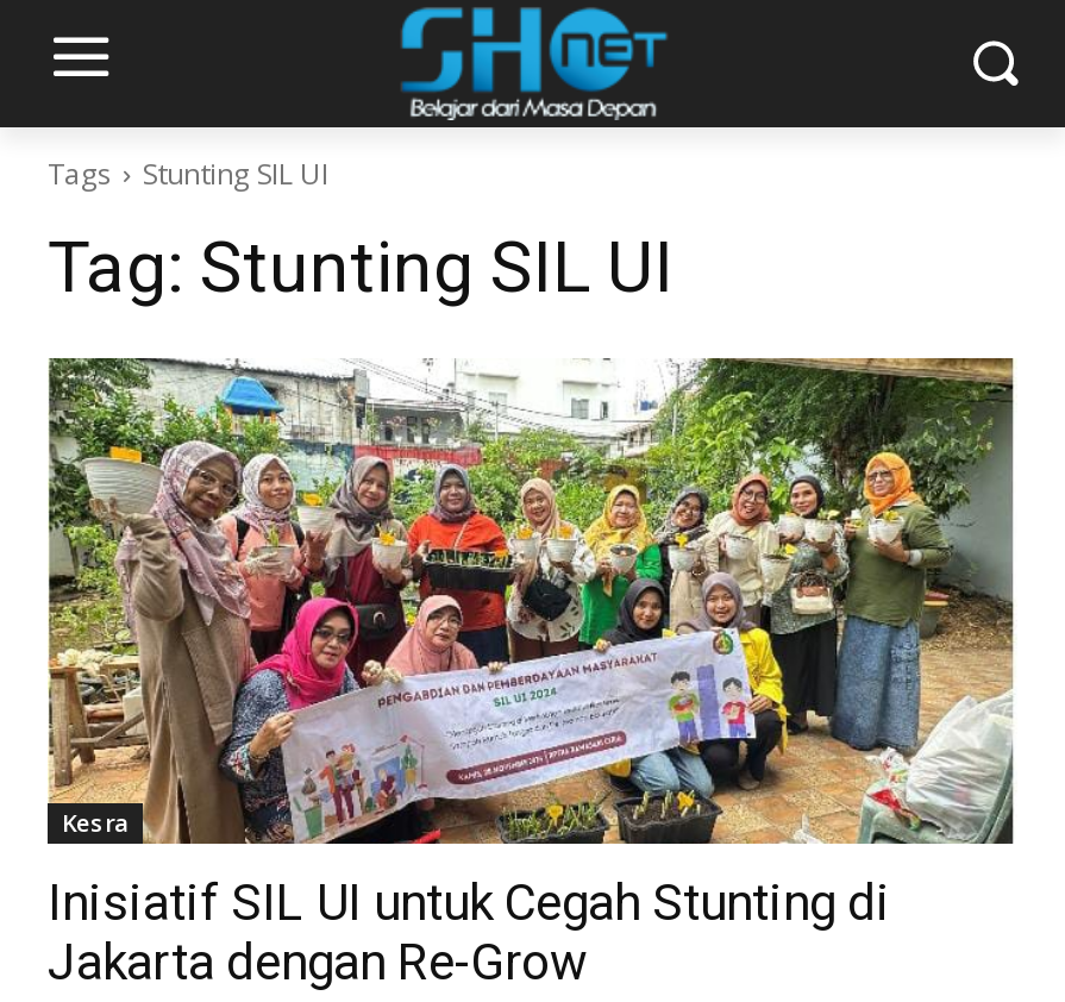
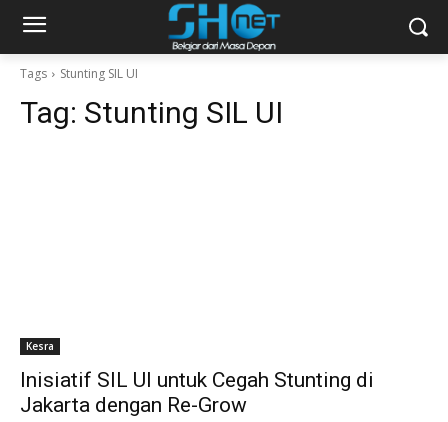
[45,356,1016,846] [image] -> none

